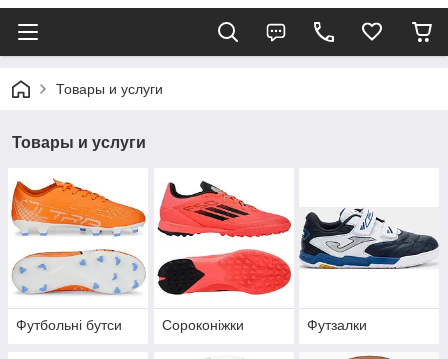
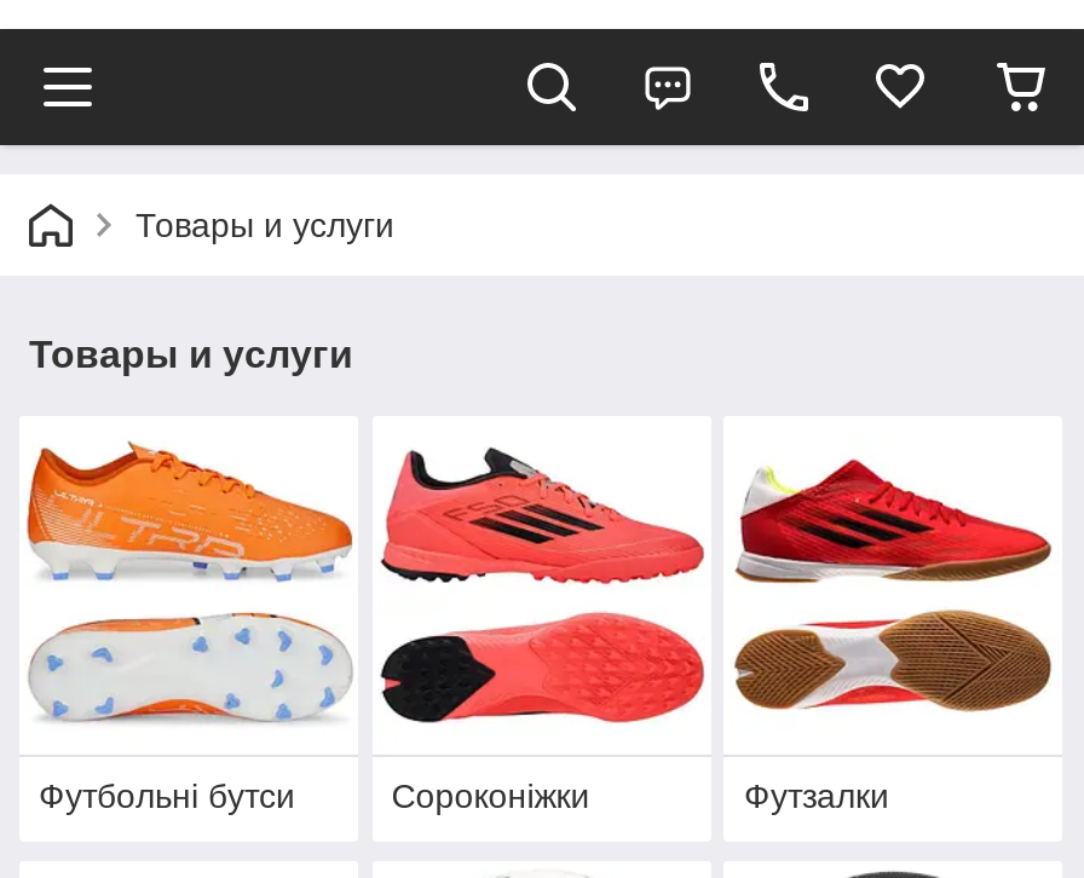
[298,186,439,290] [image] -> [723,457,1062,714] [image]

